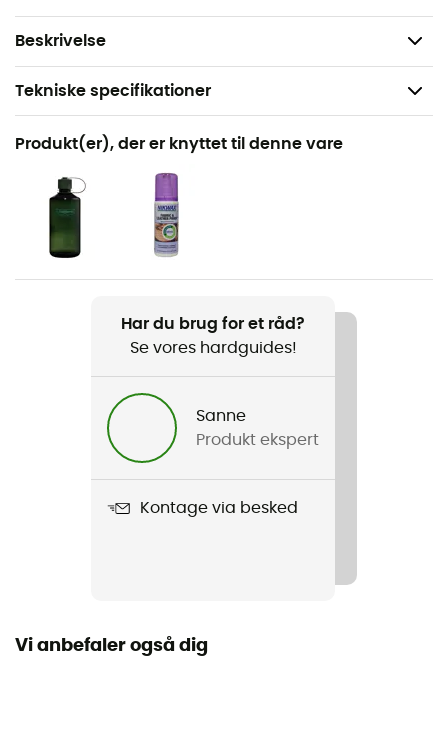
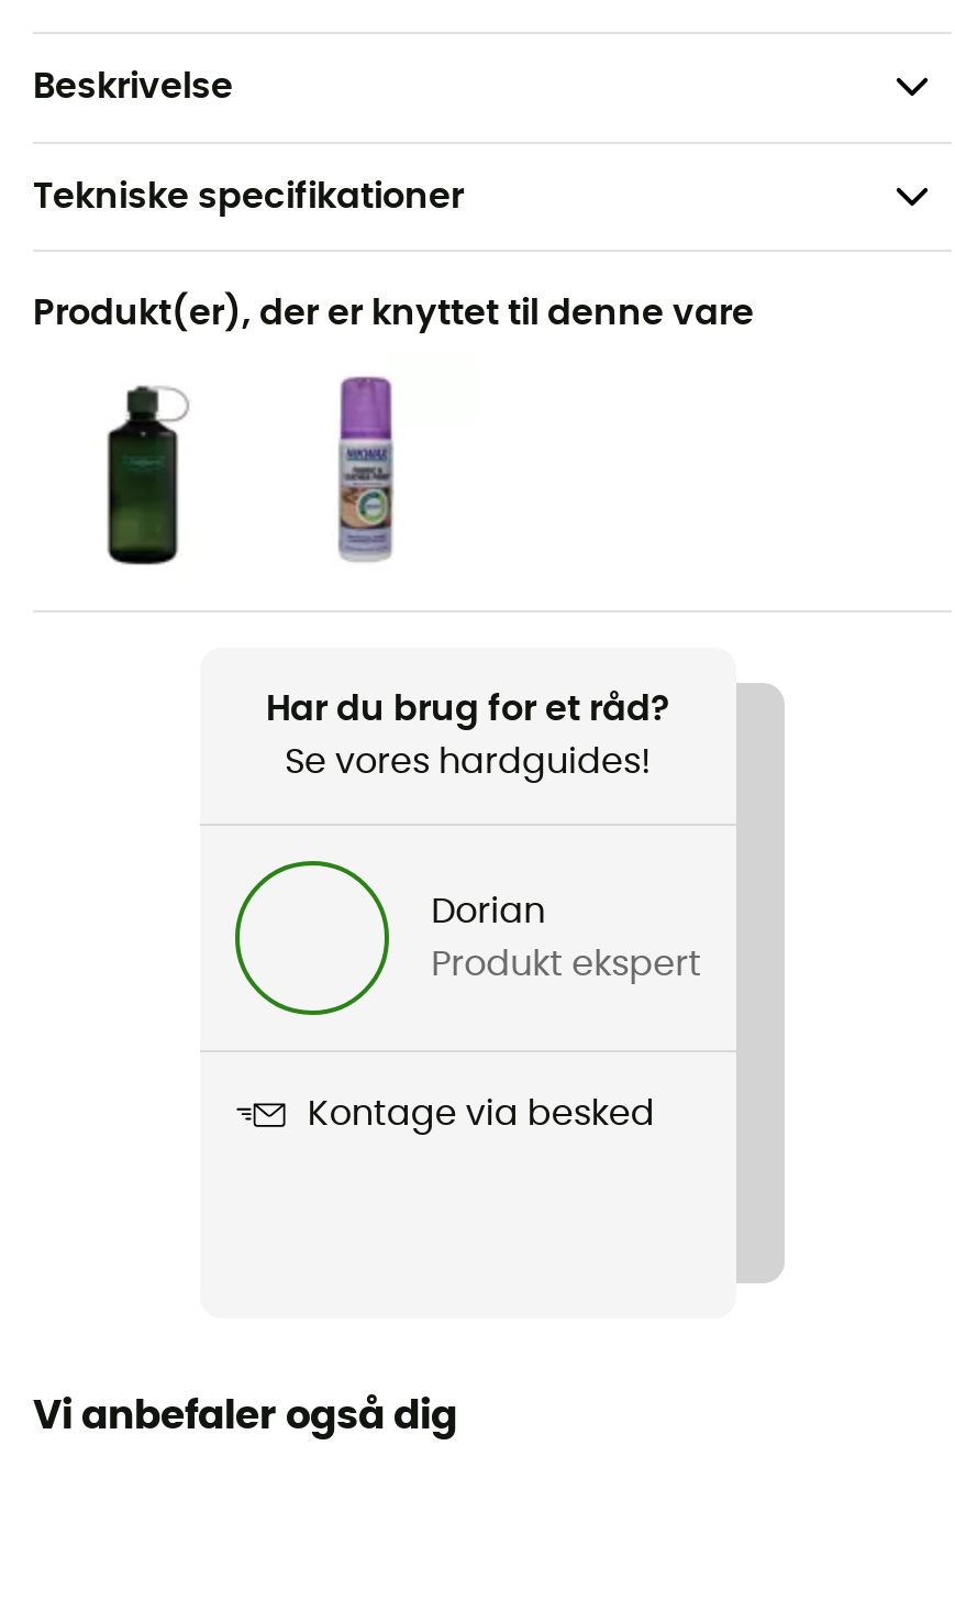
[196,407,246,423] Sanne -> [431,893,545,928] Dorian

